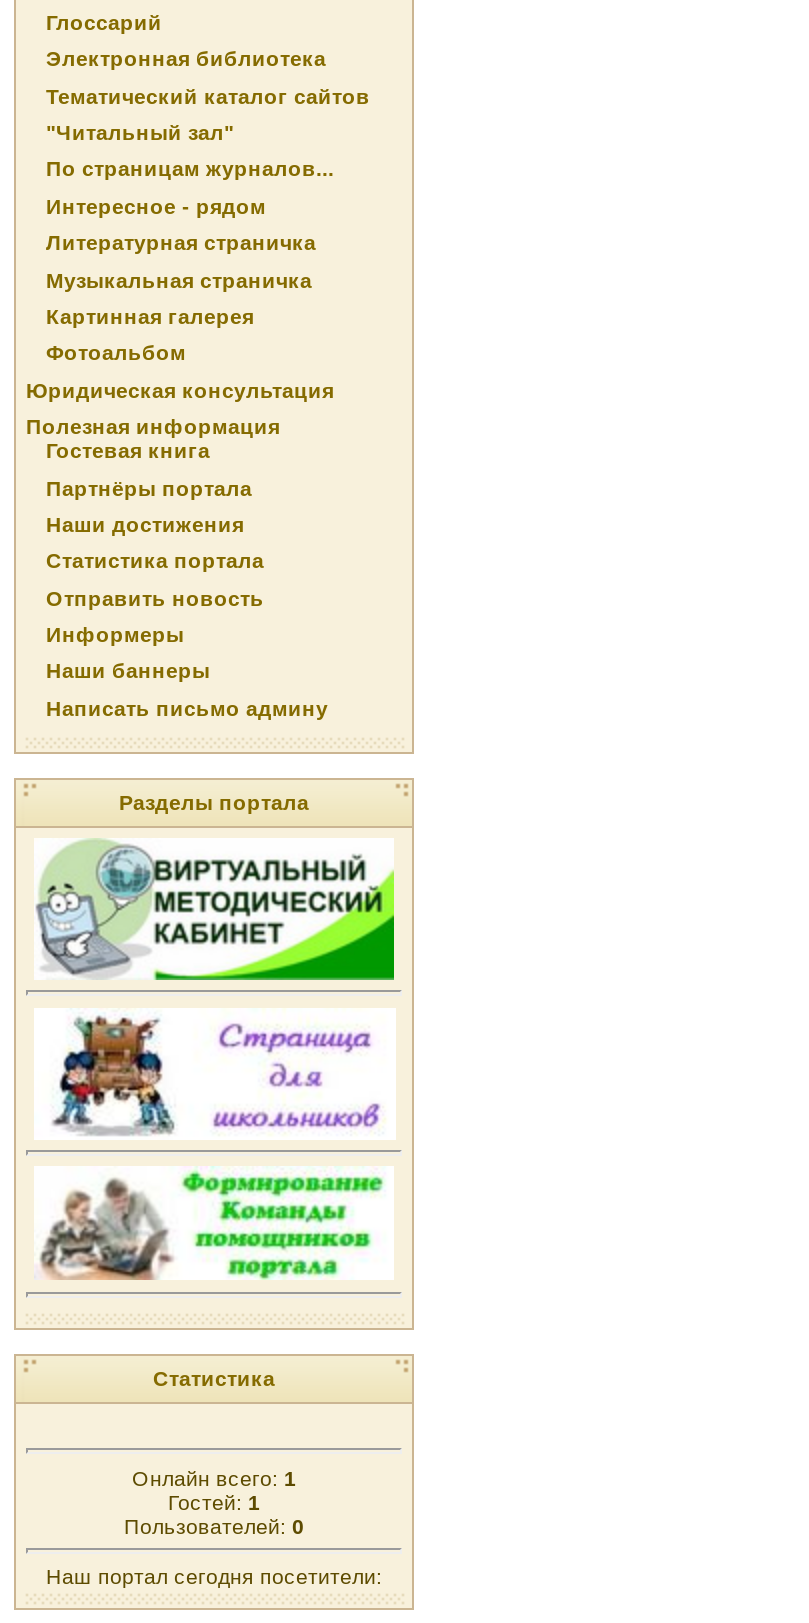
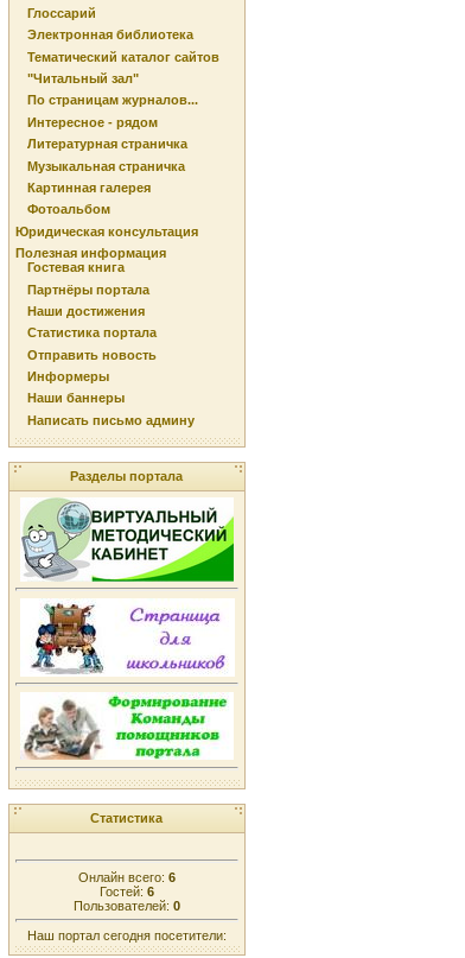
[132,1465,296,1489] Онлайн всего: 1 -> [78,870,176,884] Онлайн всего: 6
[168,1489,260,1513] Гостей: 1 -> [100,884,154,898] Гостей: 6

